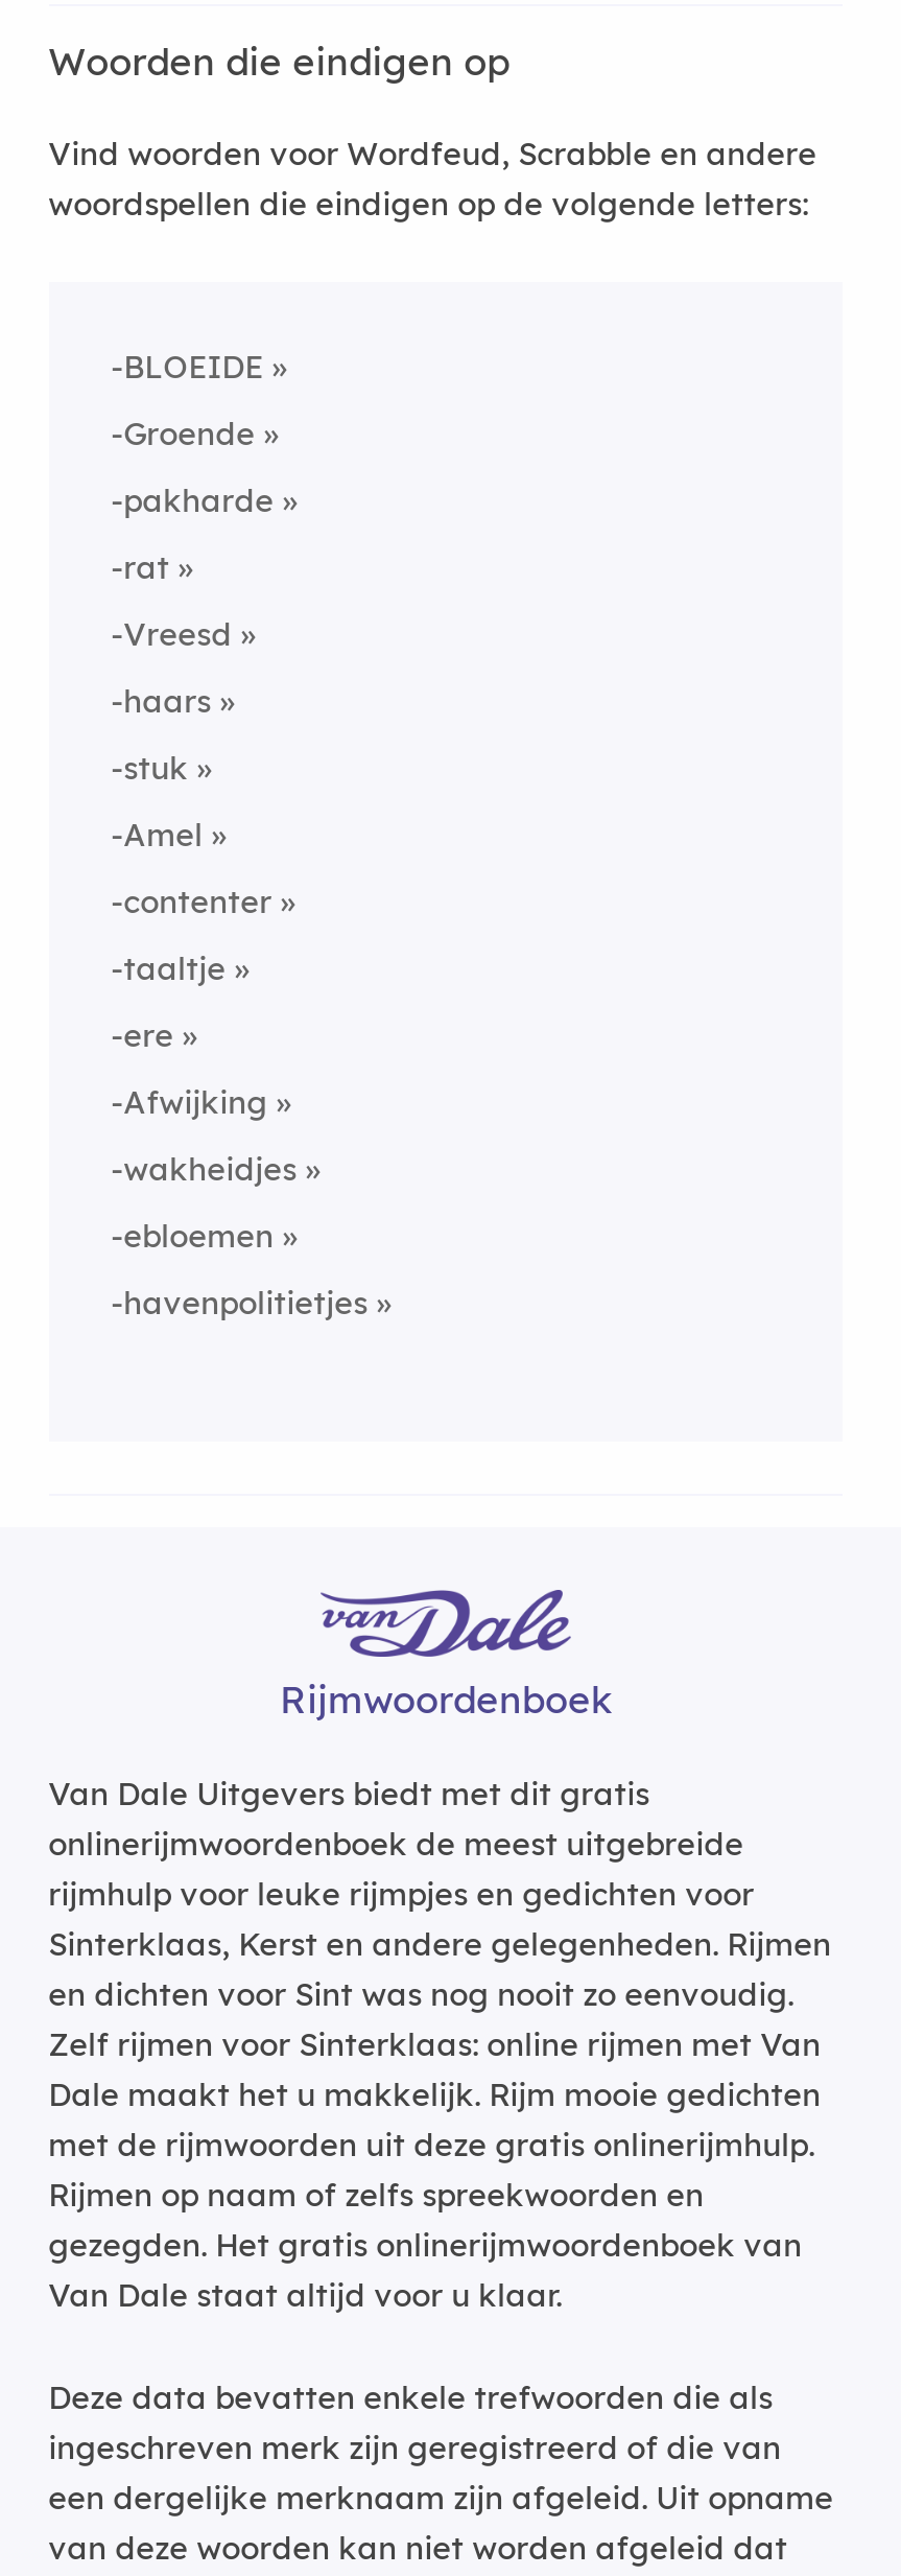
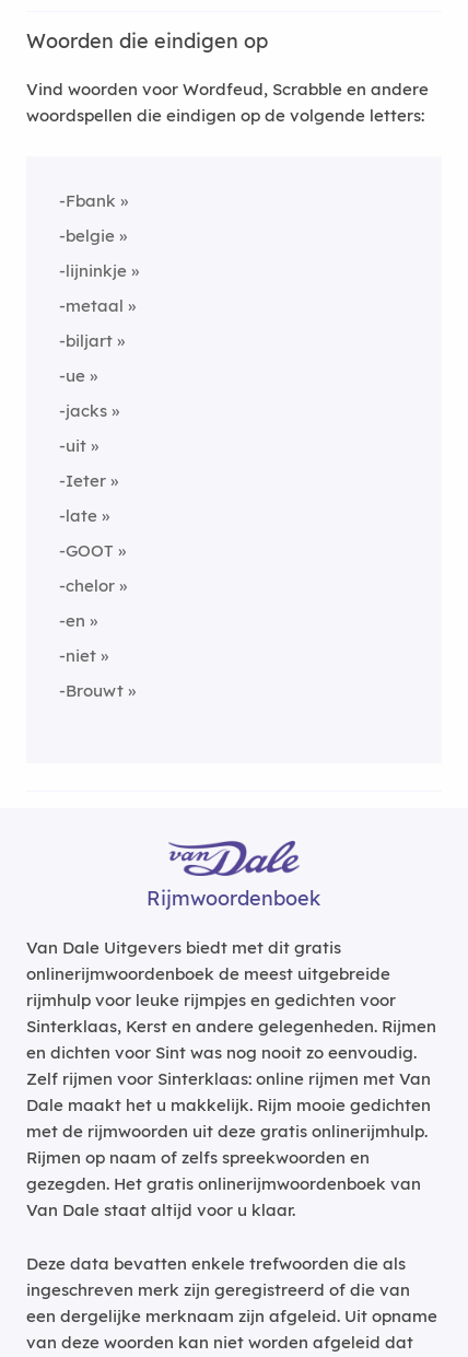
[111,347,263,387] -BLOEIDE -> [59,190,115,211] -Fbank
[111,414,255,453] -Groende -> [59,225,114,246] -belgie
[111,481,274,520] -pakharde -> [59,260,126,281] -lijninkje
[111,547,169,587] -rat -> [59,295,123,316] -metaal
[111,614,232,654] -Vreesd -> [59,330,112,351] -biljart
[111,681,211,721] -haars -> [59,365,85,386] -ue
[111,748,188,788] -stuk -> [59,400,107,421] -jacks
[111,815,203,854] -Amel -> [59,435,86,456] -uit
[111,882,272,921] -contenter -> [59,470,106,491] -Ieter
[111,949,226,988] -taaltje -> [59,505,97,526] -late
[111,1015,174,1055] -ere -> [59,540,113,561] -GOOT
[111,1082,267,1122] -Afwijking -> [59,575,114,596] -chelor
[111,1149,297,1189] -wakheidjes -> [59,610,85,631] -en
[111,1216,274,1256] -ebloemen -> [59,645,96,666] -niet
[111,1283,368,1322] -havenpolitietjes -> [59,680,123,701] -Brouwt

